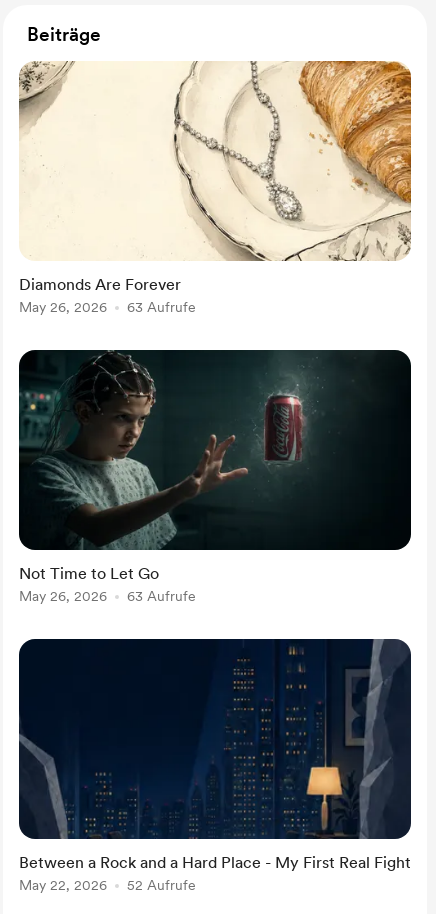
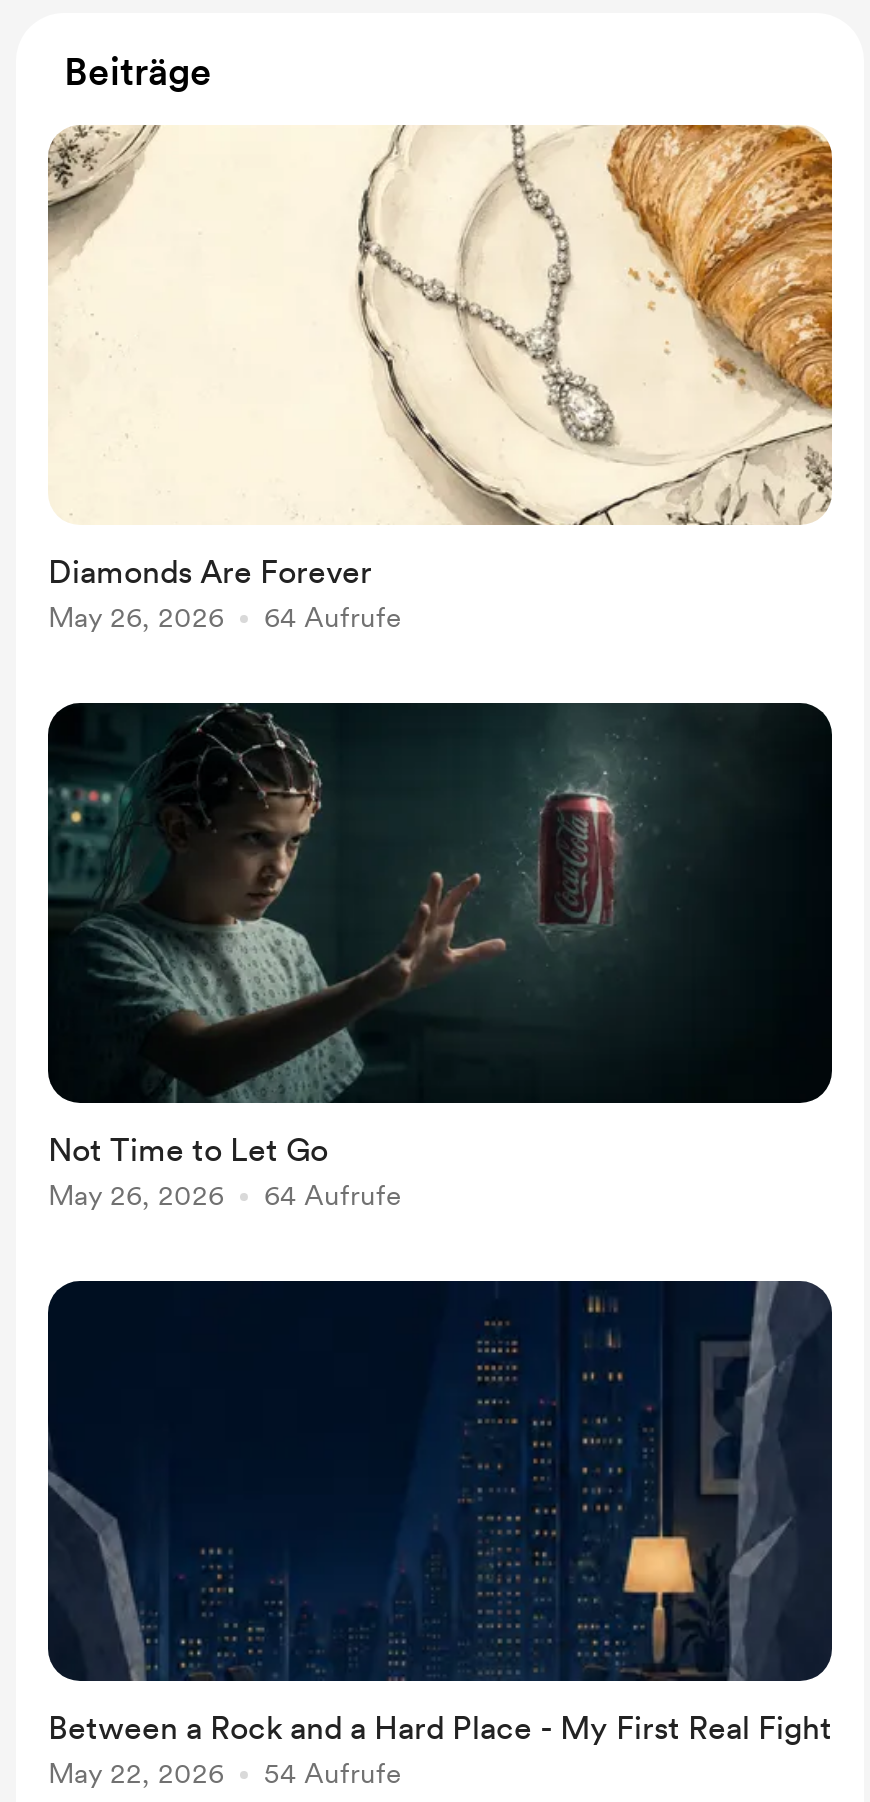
[19,299,196,315] May 26, 2026 63 Aufrufe -> [48,601,402,633] May 26, 2026 64 Aufrufe
[19,588,196,604] May 26, 2026 63 Aufrufe -> [48,1179,402,1211] May 26, 2026 64 Aufrufe
[19,877,196,893] May 22, 2026 52 Aufrufe -> [48,1757,402,1789] May 22, 2026 54 Aufrufe

